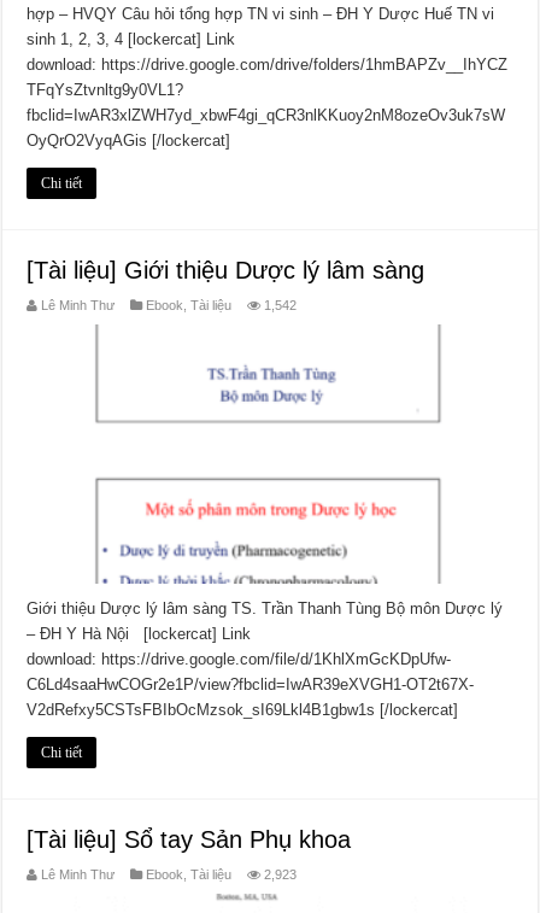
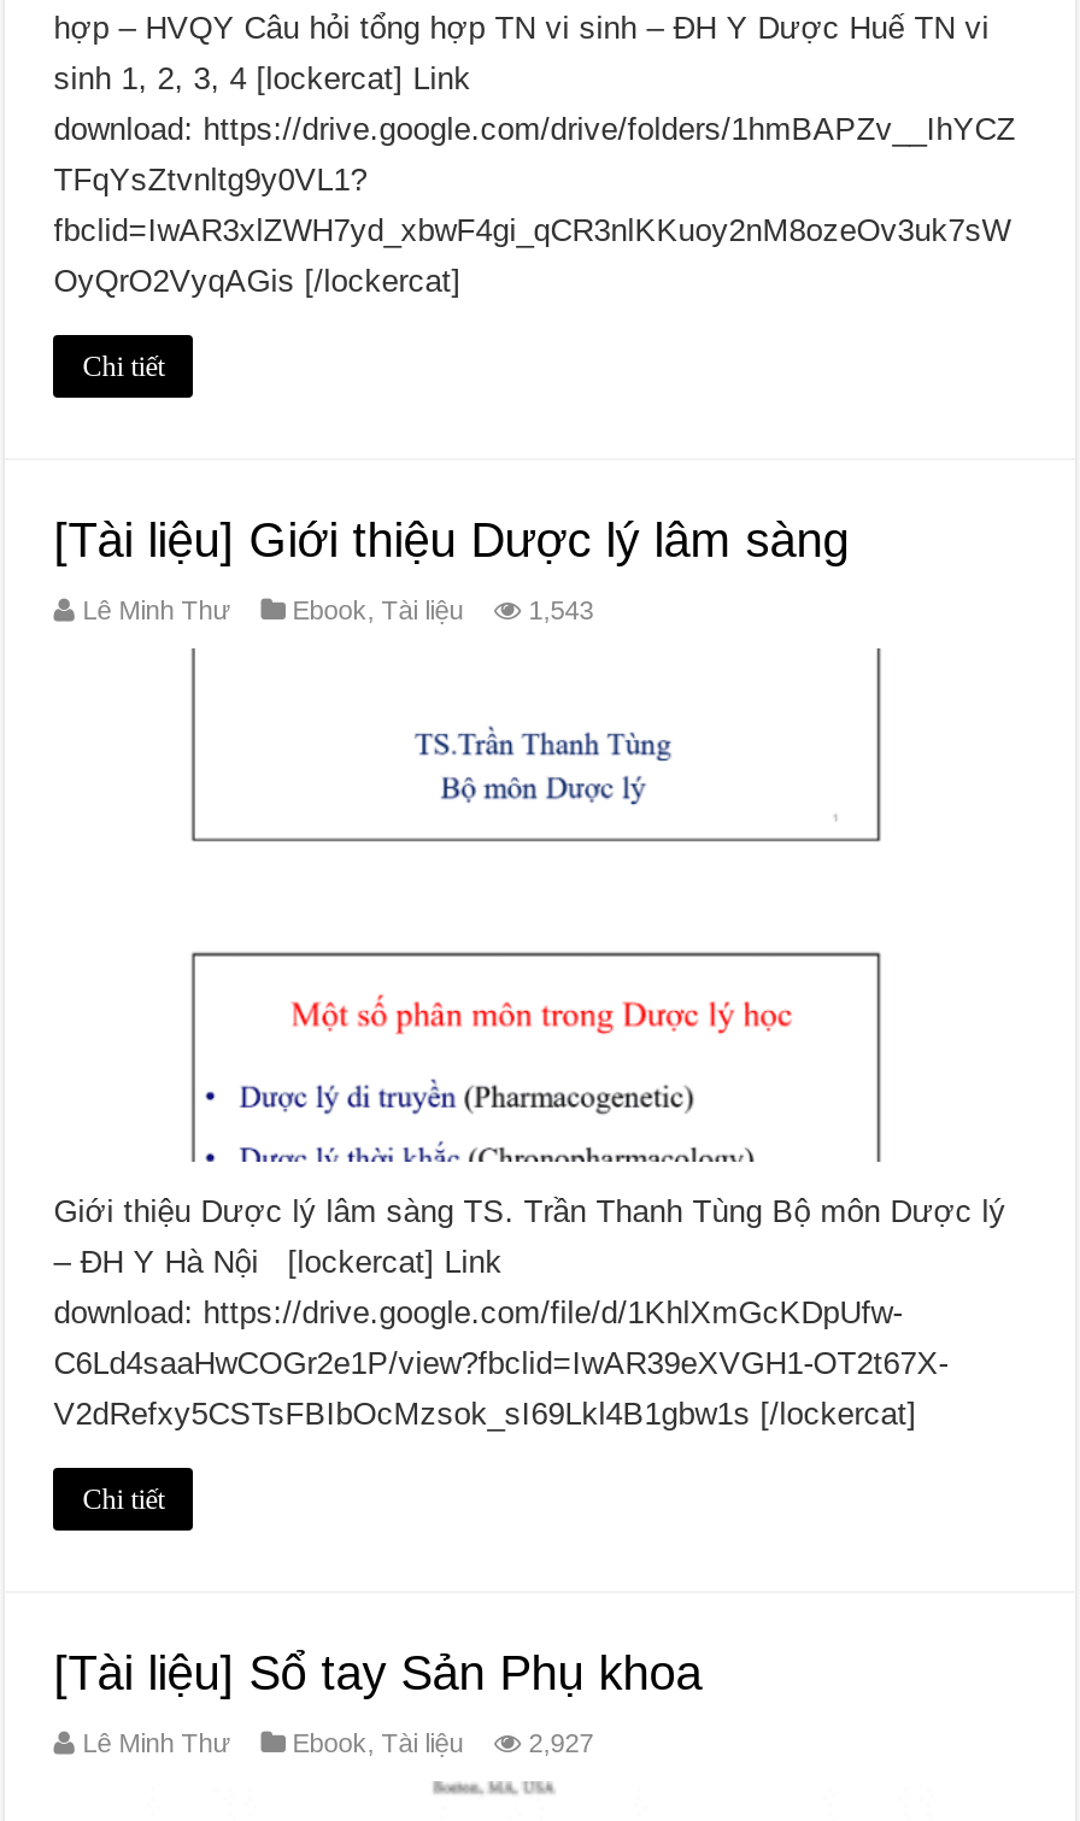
[264,298,297,313] 1,542 -> [528,596,594,625] 1,543
[264,867,297,882] 2,923 -> [528,1729,594,1758] 2,927

